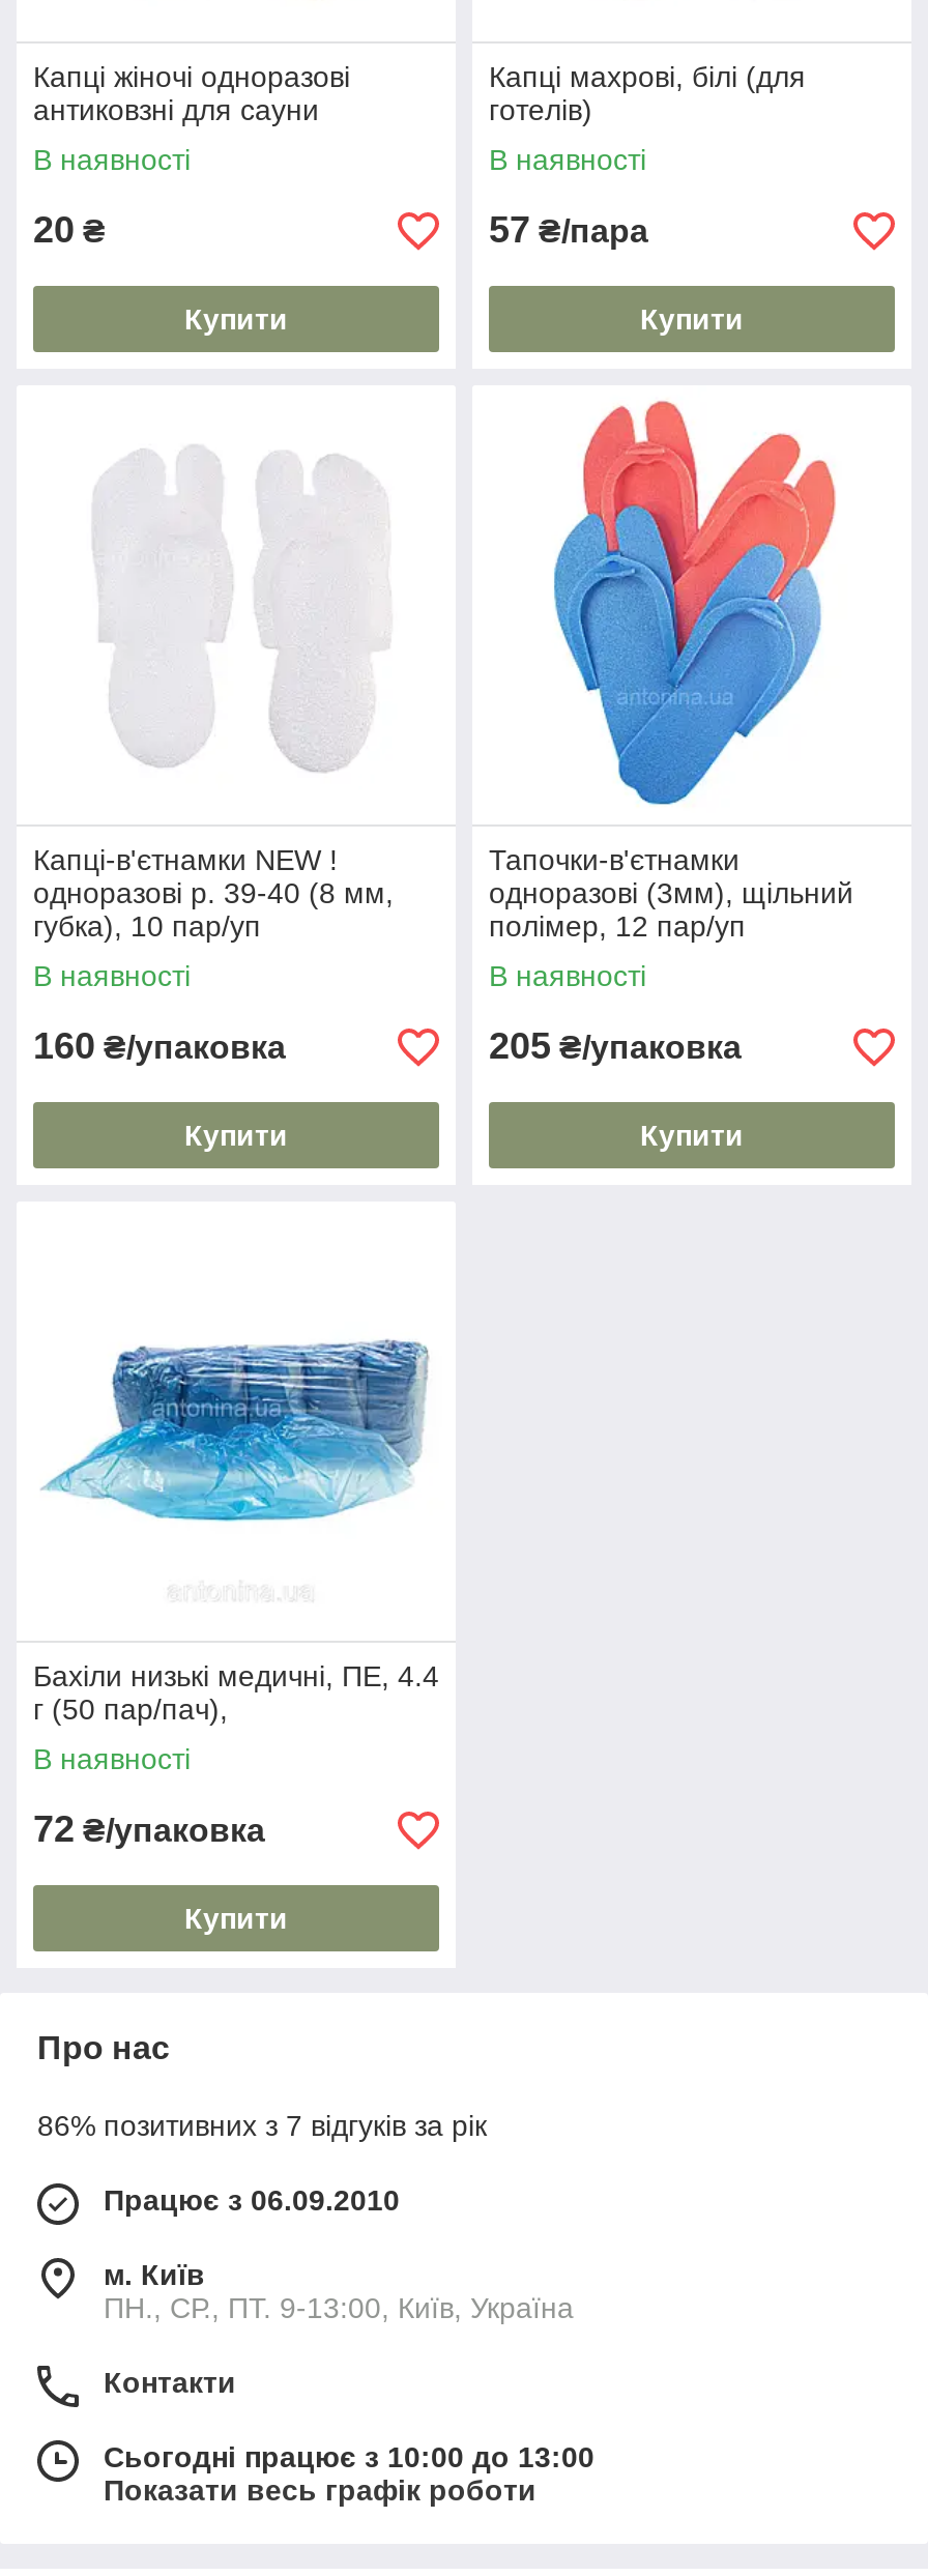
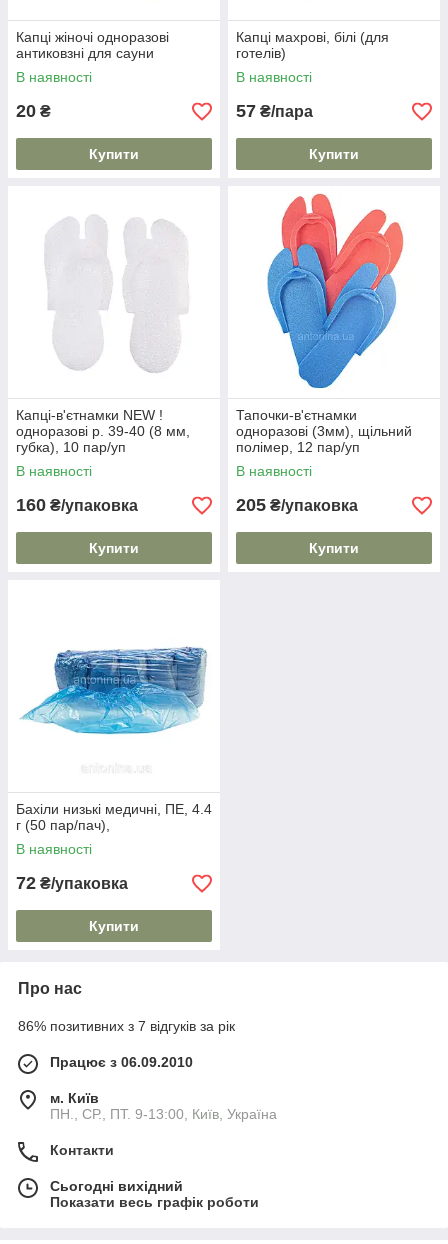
[104,2440,594,2473] Сьогодні працює з 10:00 до 13:00 -> [50,1178,183,1194] Сьогодні вихідний

